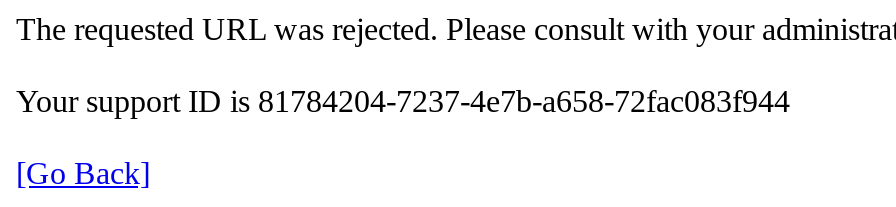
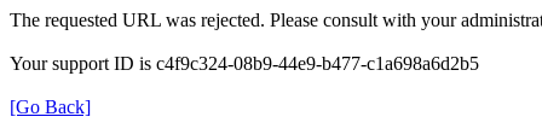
[16,84,790,118] Your support ID is 81784204-7237-4e7b-a658-72fac083f944 -> [10,53,479,74] Your support ID is c4f9c324-08b9-44e9-b477-c1a698a6d2b5

